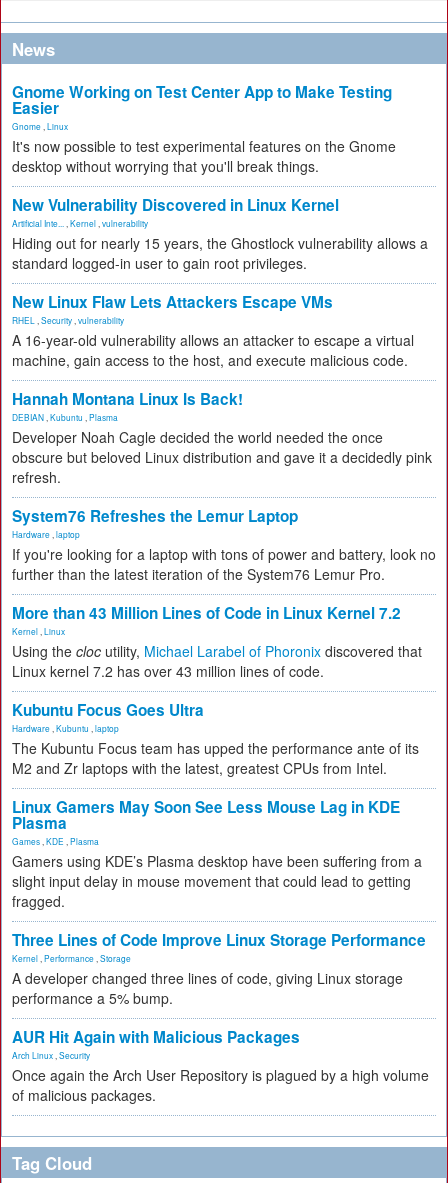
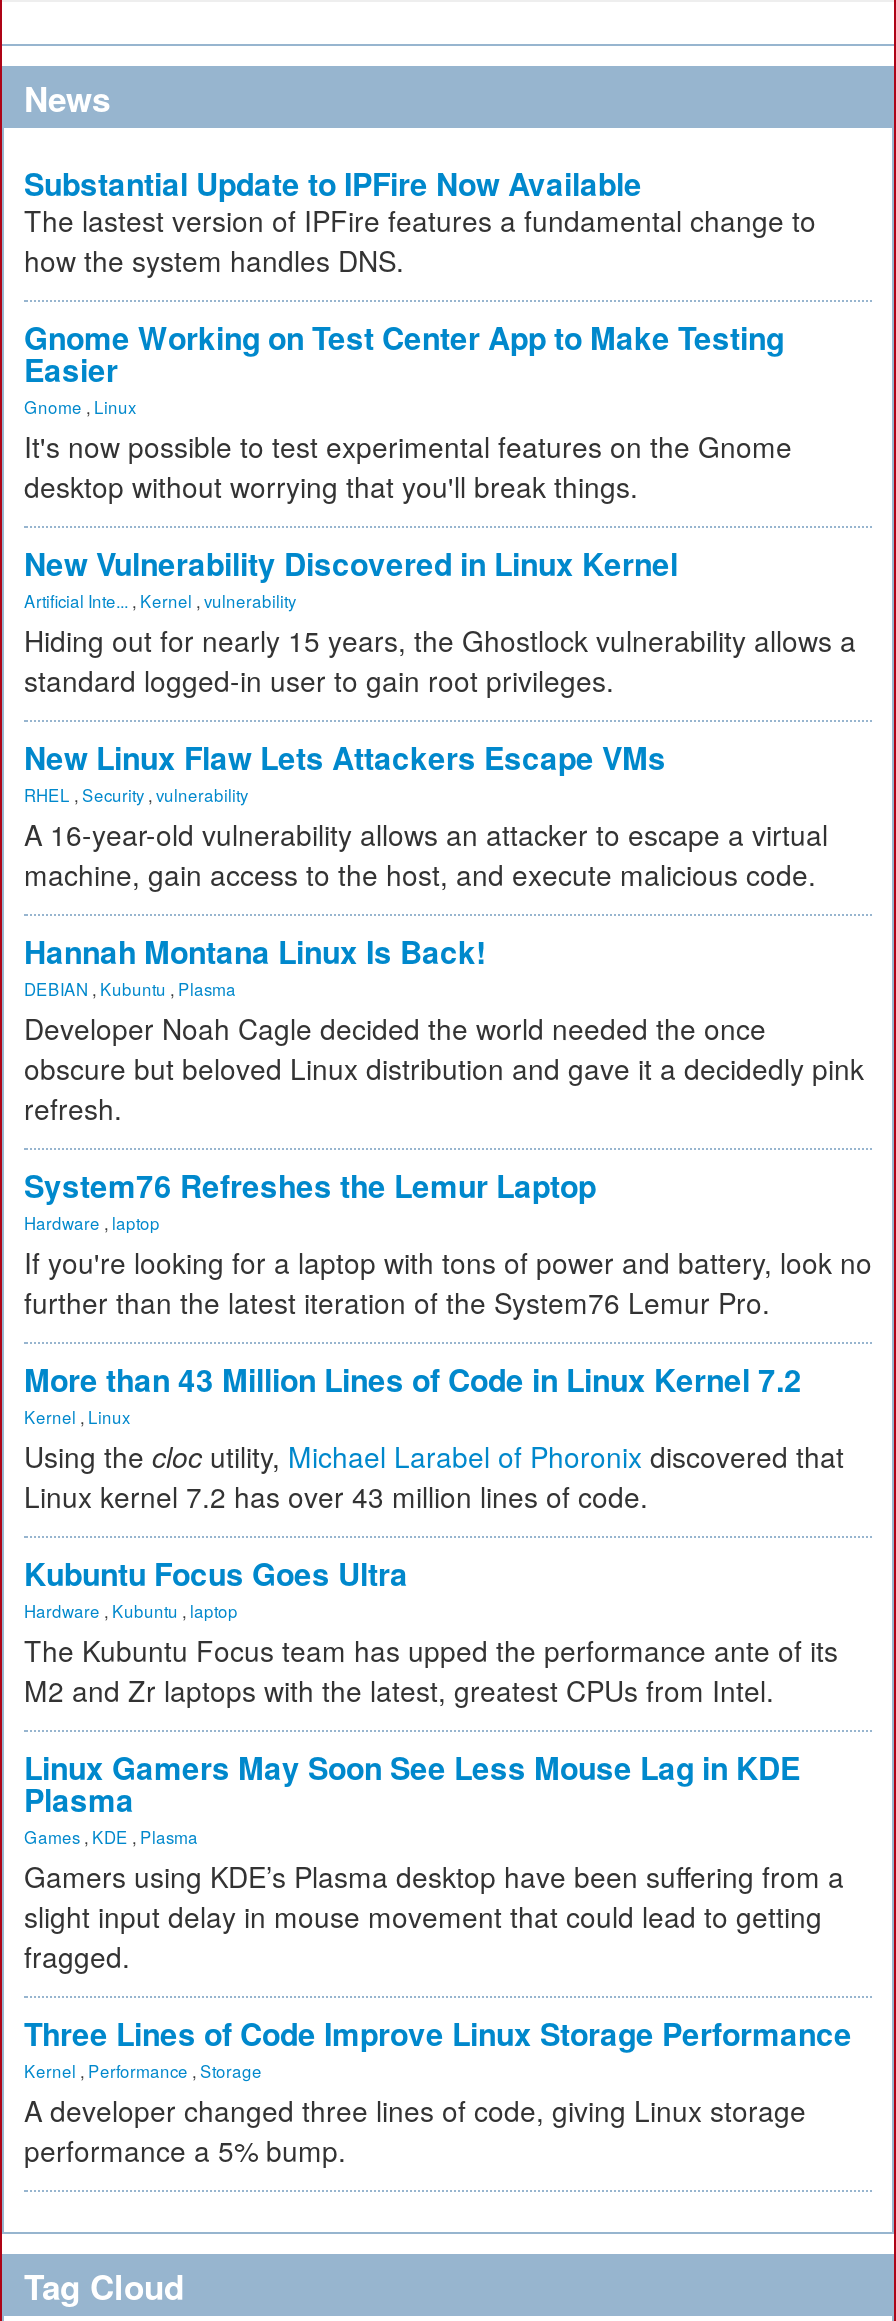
none -> [24,162,816,280] Substantial Update to IPFire Now Available | The lastest version of IPFire features a fundamental change to | how the system handles DNS.
moved [12,81,436,1008] -> [24,316,872,2170]: Gnome Working on Test Center App to Make Testing | Easier | Gnome, Linux | ... | A developer changed three lines of code, giving Linux storage | performance a 5% bump.
[12,1026,429,1105] AUR Hit Again with Malicious Packages | Arch Linux,Security | Once again the Arch User Repository is plagued by a high volume | of malicious packages. -> none

